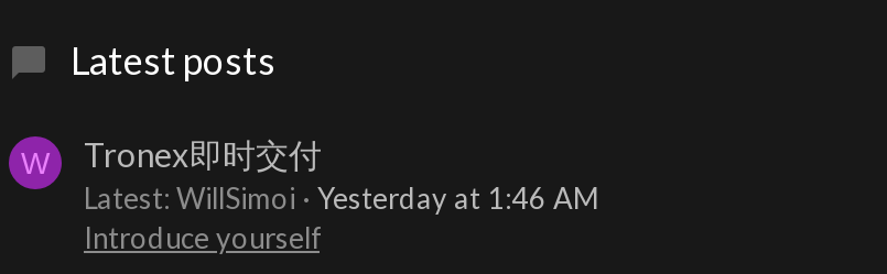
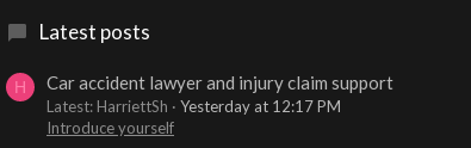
[21,134,599,215] W | Tronex即时交付 | Latest: WillSimoi | Yesterday at 1:46 AM -> [14,71,393,116] H | Car accident lawyer and injury claim support | Latest: HarriettSh | Yesterday at 12:17 PM

